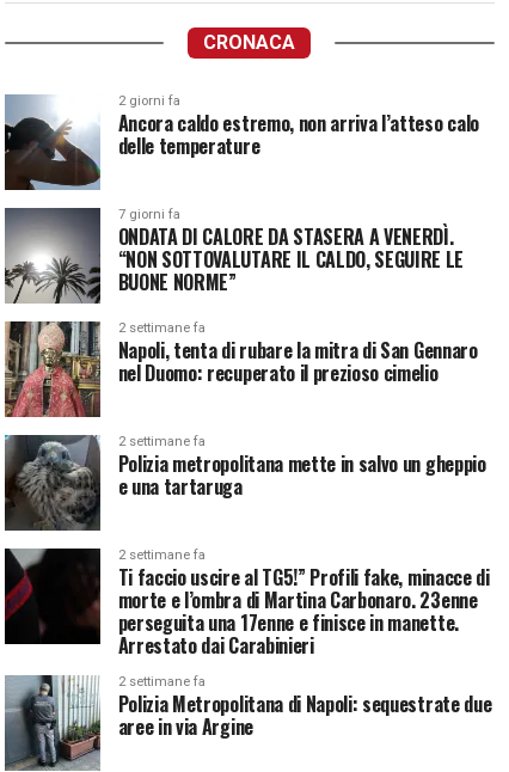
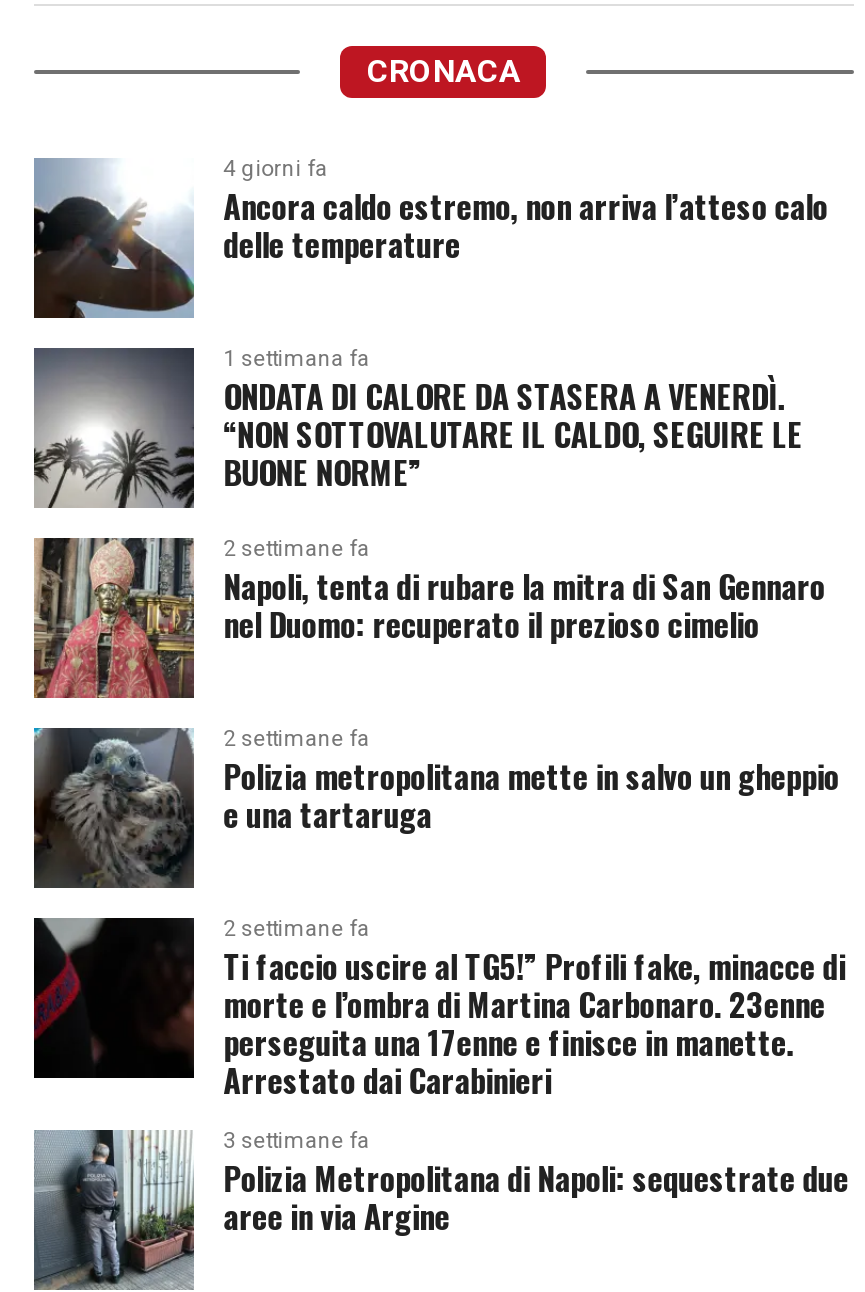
[118,93,180,109] 2 giorni fa -> [223,156,327,182] 4 giorni fa
[118,207,180,222] 7 giorni fa -> [223,346,369,372] 1 settimana fa
[118,674,205,690] 2 settimane fa -> [223,1128,369,1154] 3 settimane fa

